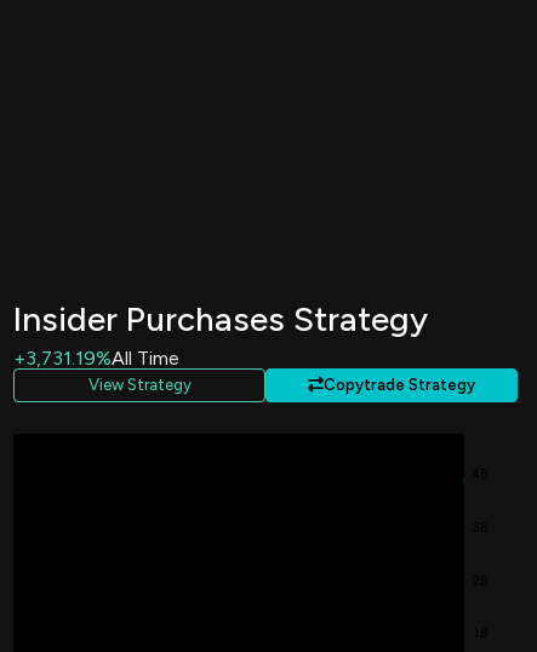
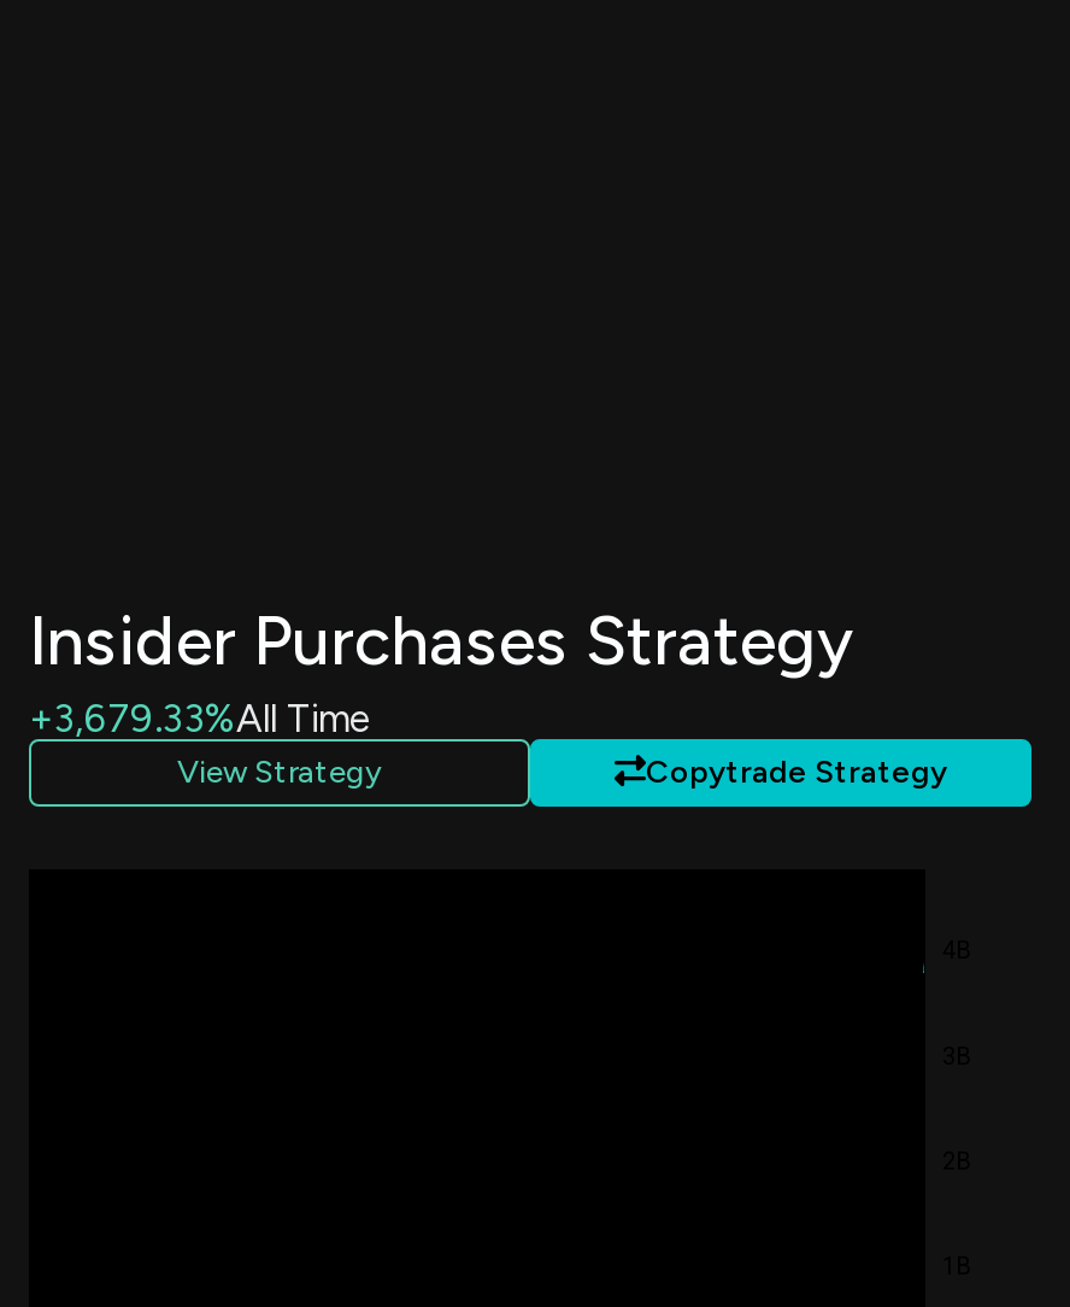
[13,346,179,369] +3,731.19%All Time -> [29,694,371,740] +3,679.33%All Time

